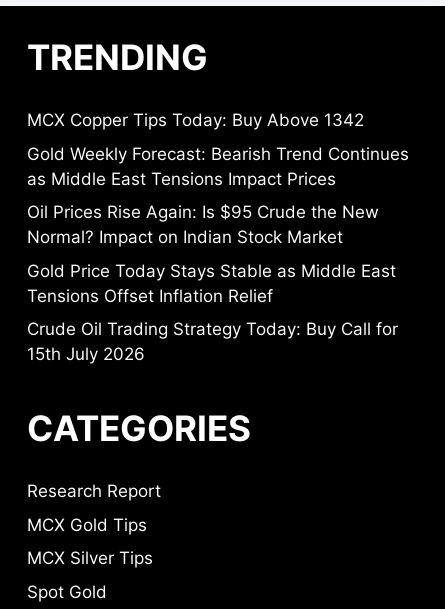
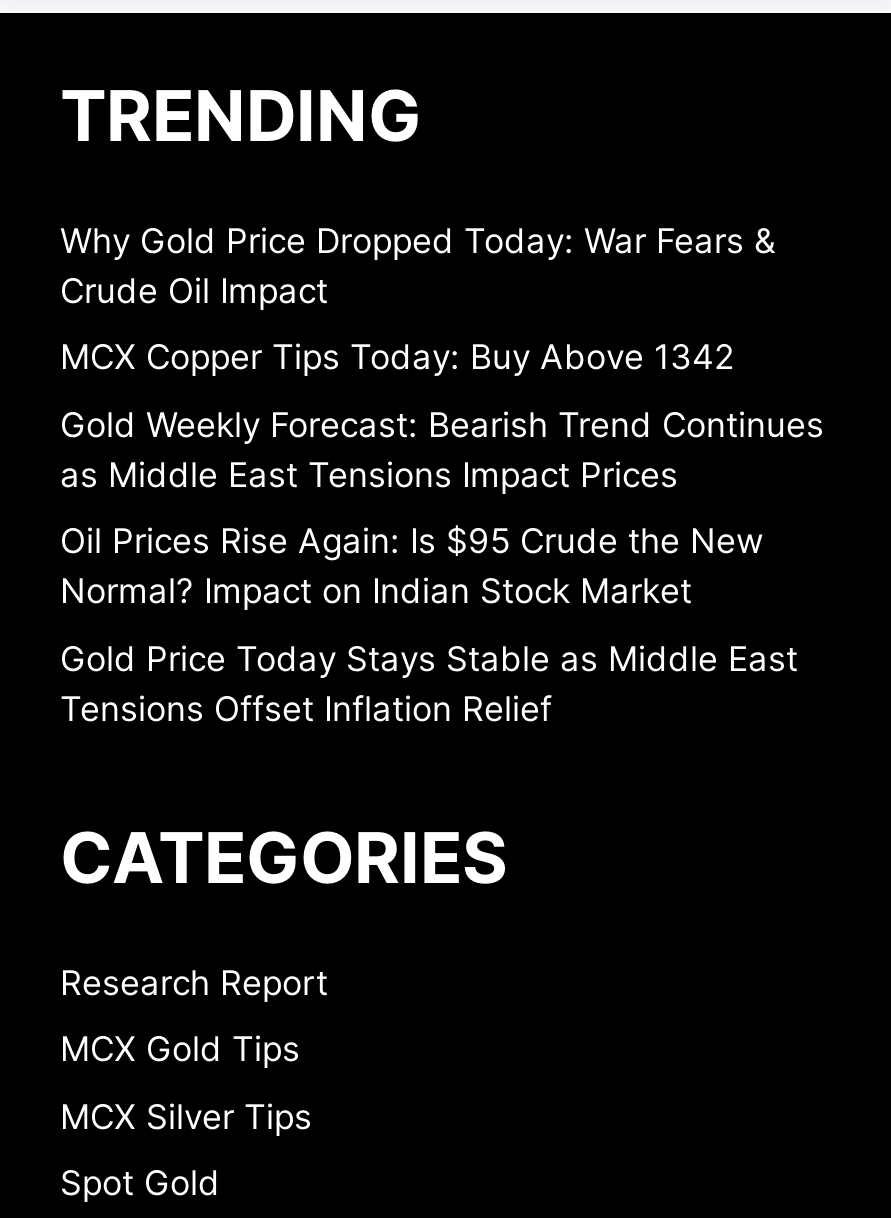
none -> [60,220,776,310] Why Gold Price Dropped Today: War Fears & | Crude Oil Impact
moved [27,110,409,306] -> [60,337,824,728]: MCX Copper Tips Today: Buy Above 1342 | Gold Weekly Forecast: Bearish Trend Continues | as Middle East Tensions Impact Prices | Oil Prices Rise Again: Is $95 Crude the New | Normal? Impact on Indian Stock Market | Gold Price Today Stays Stable as Middle East | Tensions Offset Inflation Relief
[27,319,398,364] Crude Oil Trading Strategy Today: Buy Call for | 15th July 2026 -> none

